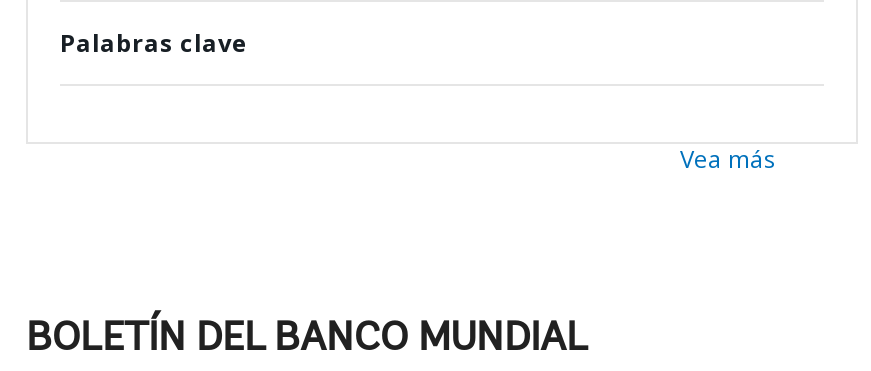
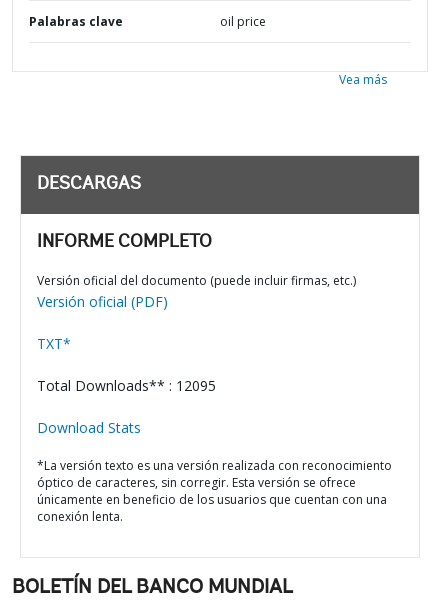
none -> [220,13,266,30] oil price
none -> [37,176,392,525] DESCARGAS | INFORME COMPLETO | Versión oficial del documento (puede incluir firmas, etc.) | Versión oficial (PDF) | TXT* | Total Downloads** : 12095 | Download Stats | *La versión texto es una versión realizada con reconocimiento | óptico de caracteres, sin corregir. Esta versión se ofrece | únicamente en beneficio de los usuarios que cuentan con una | conexión lenta.

